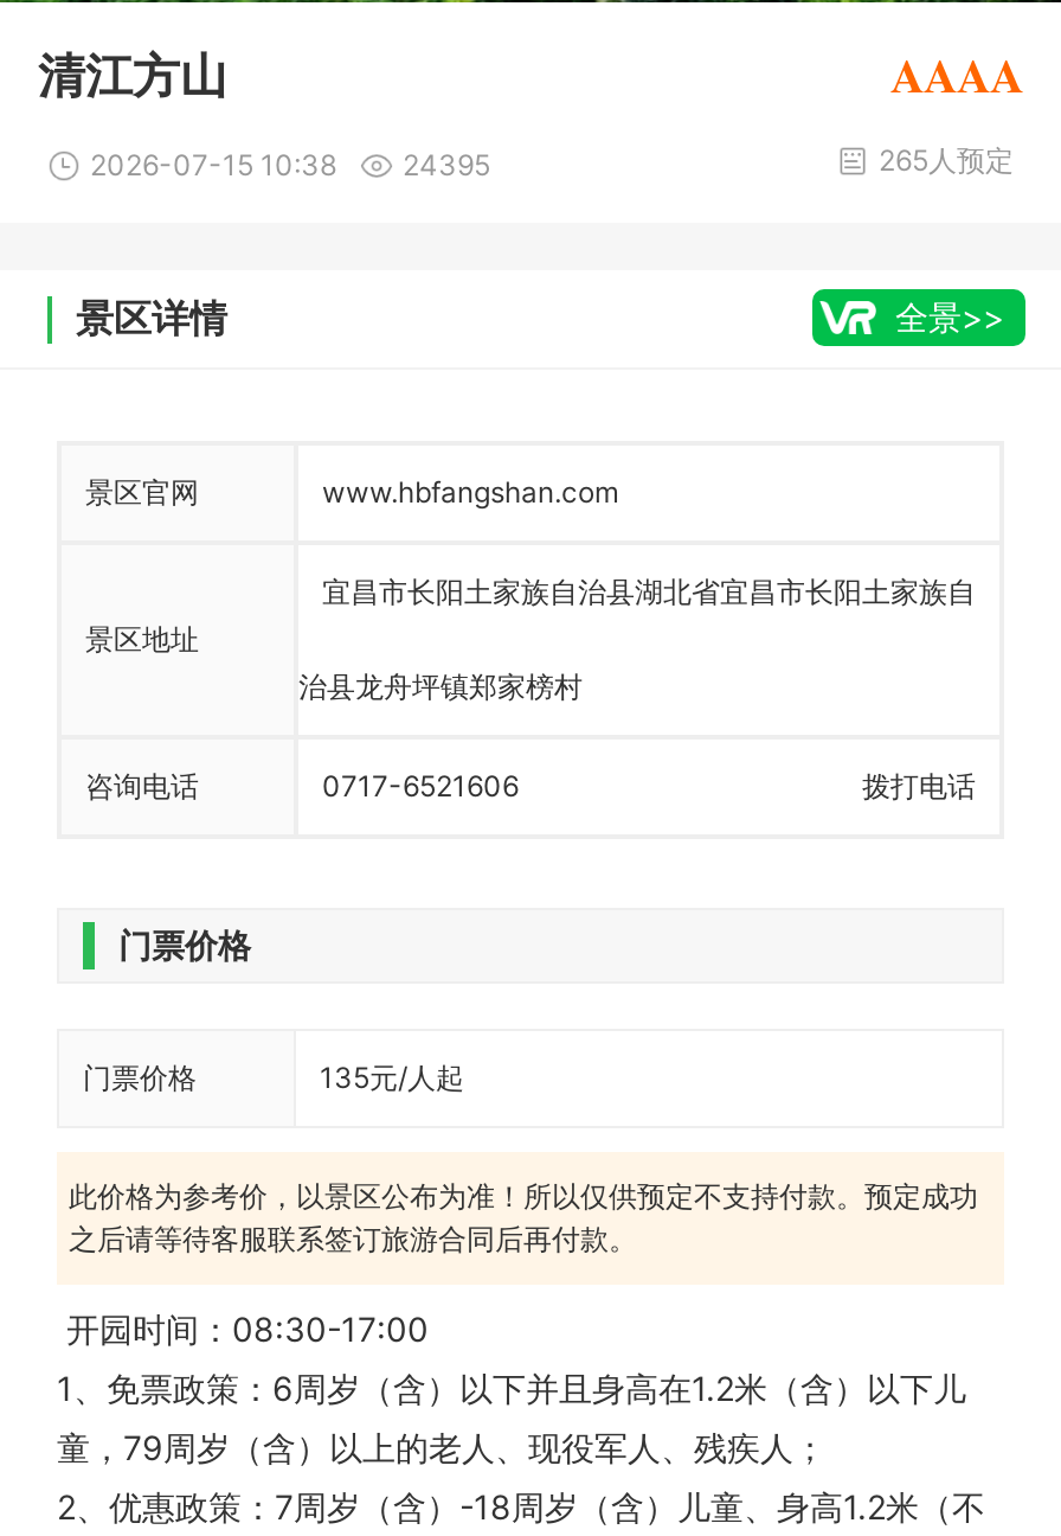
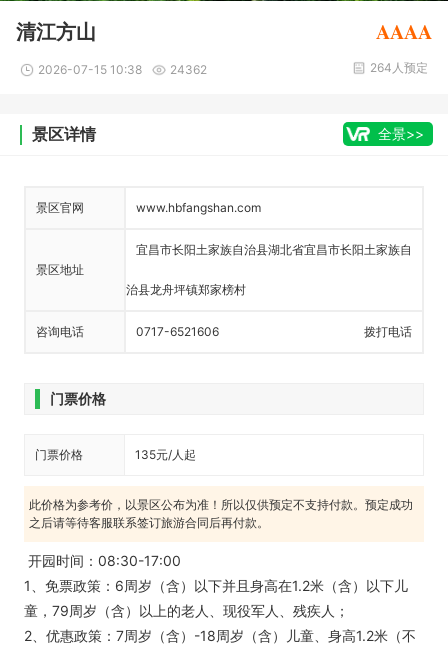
[90,146,490,182] 2026-07-15 10:38 24395 -> [38,62,207,77] 2026-07-15 10:38 24362
[879,142,1014,177] 265人预定 -> [370,60,428,75] 264人预定

